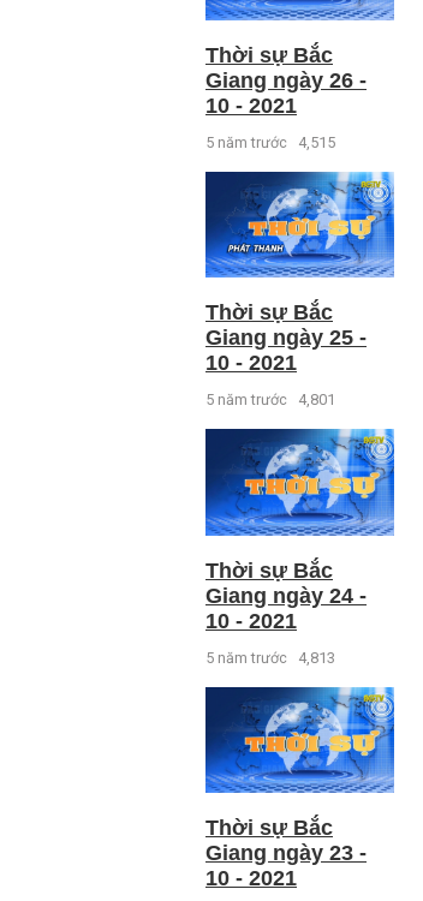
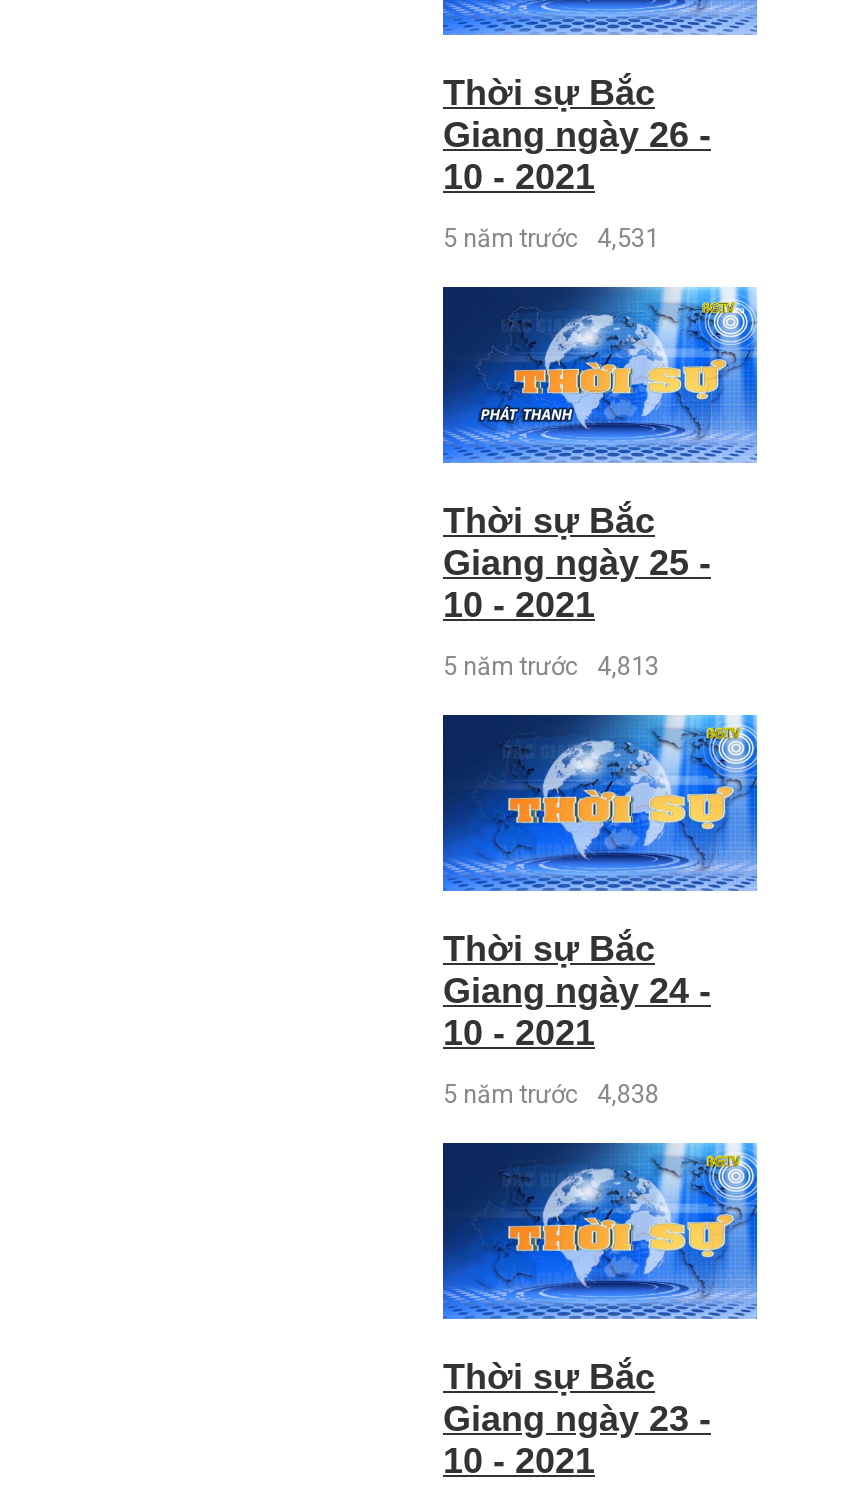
[205,133,335,151] 5 năm trước 4,515 -> [443,222,659,252] 5 năm trước 4,531
[205,391,335,409] 5 năm trước 4,801 -> [443,650,659,680] 5 năm trước 4,813
[205,648,335,666] 5 năm trước 4,813 -> [443,1079,659,1109] 5 năm trước 4,838

